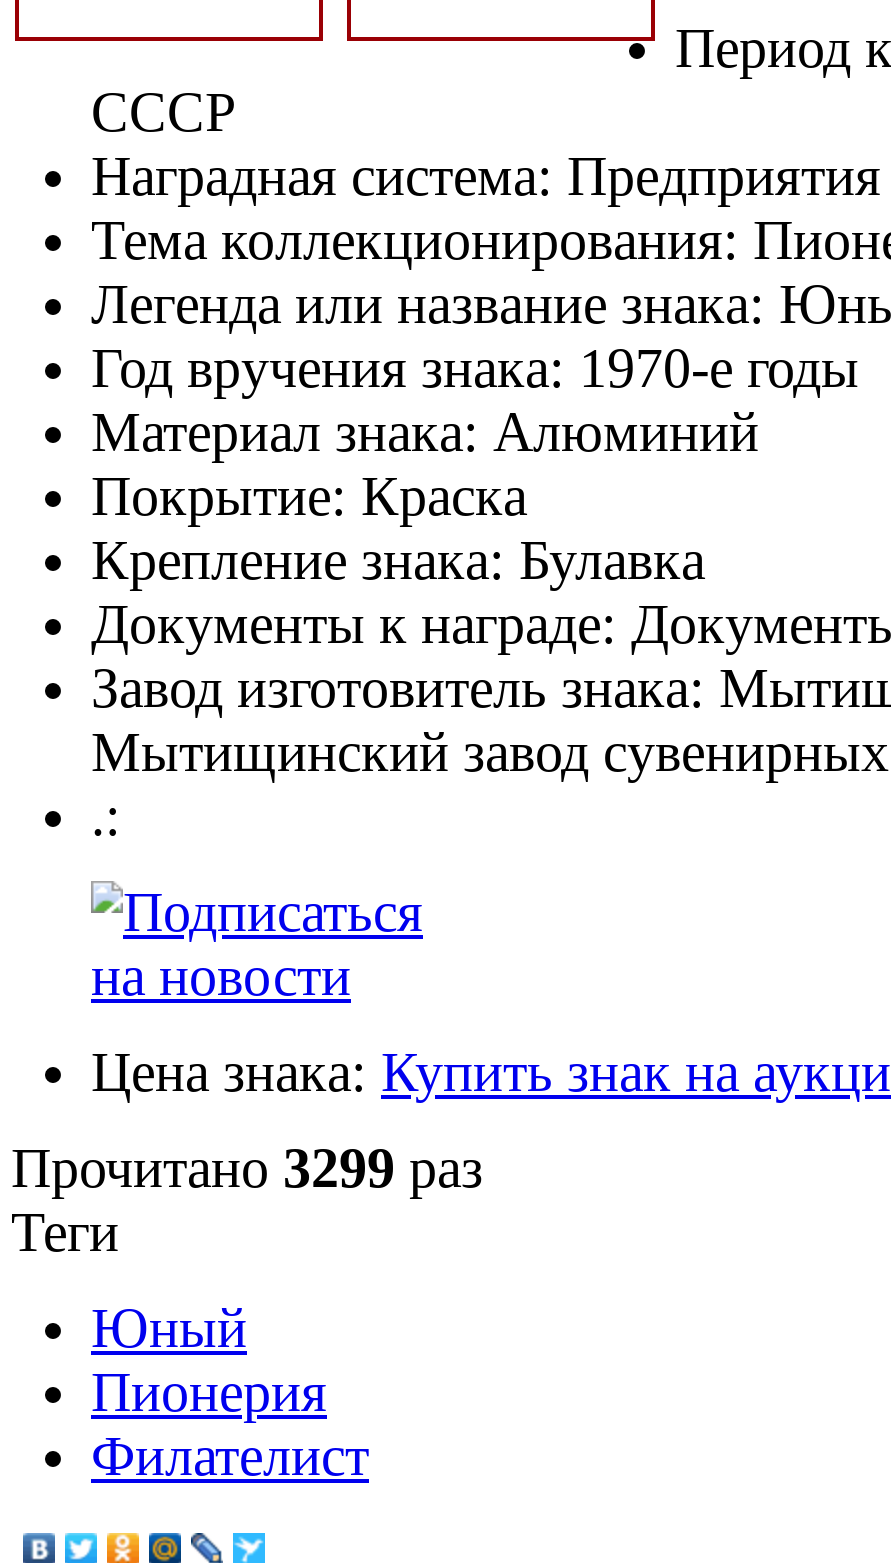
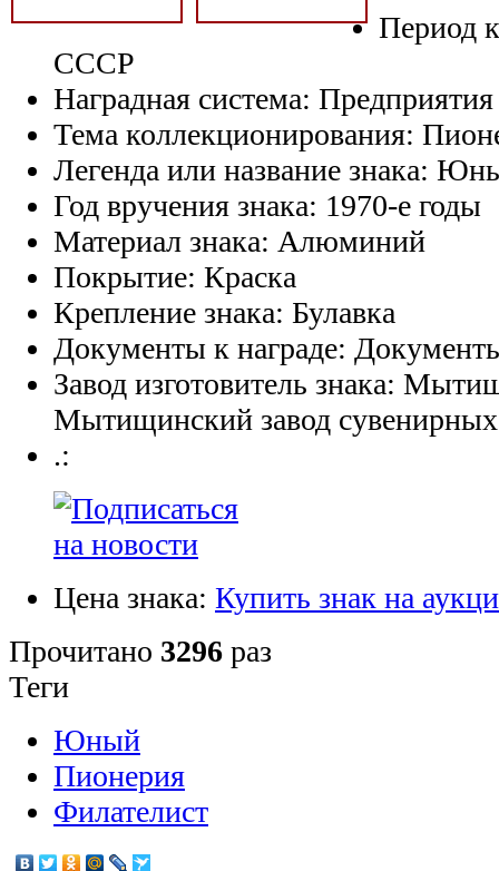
[11,1137,483,1199] Прочитано 3299 раз -> [9,634,272,669] Прочитано 3296 раз

